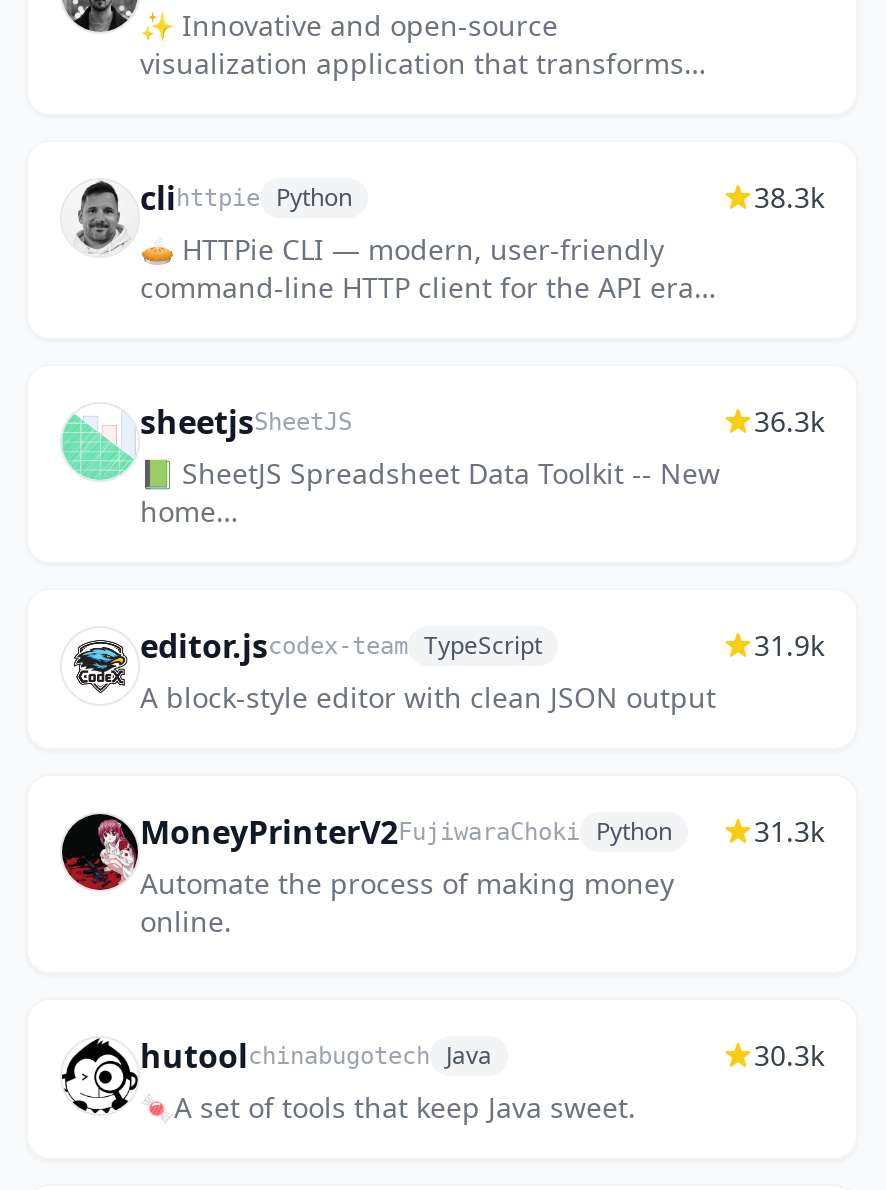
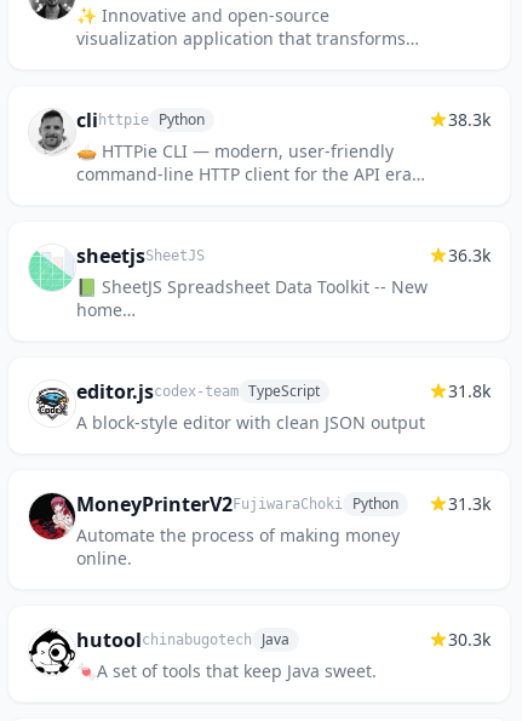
[754,626,824,664] 31.9k -> [448,379,491,402] 31.8k

